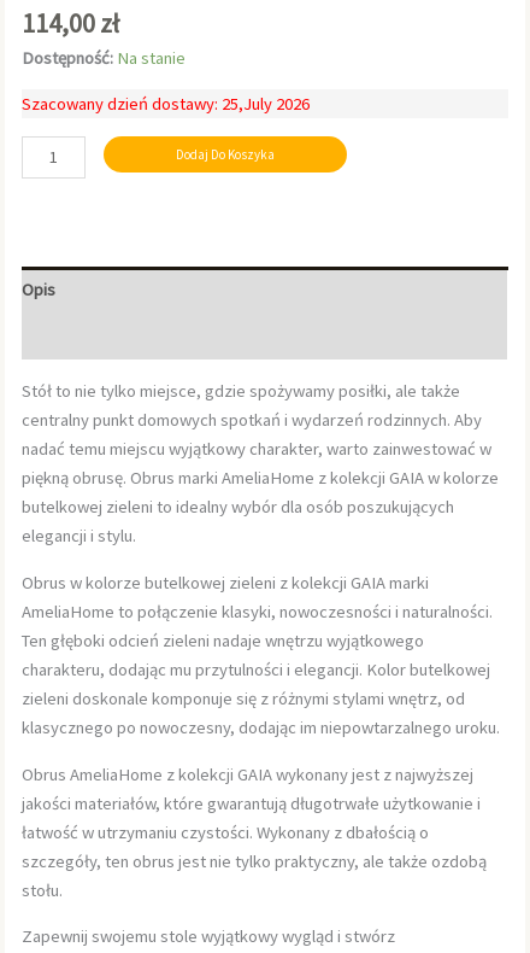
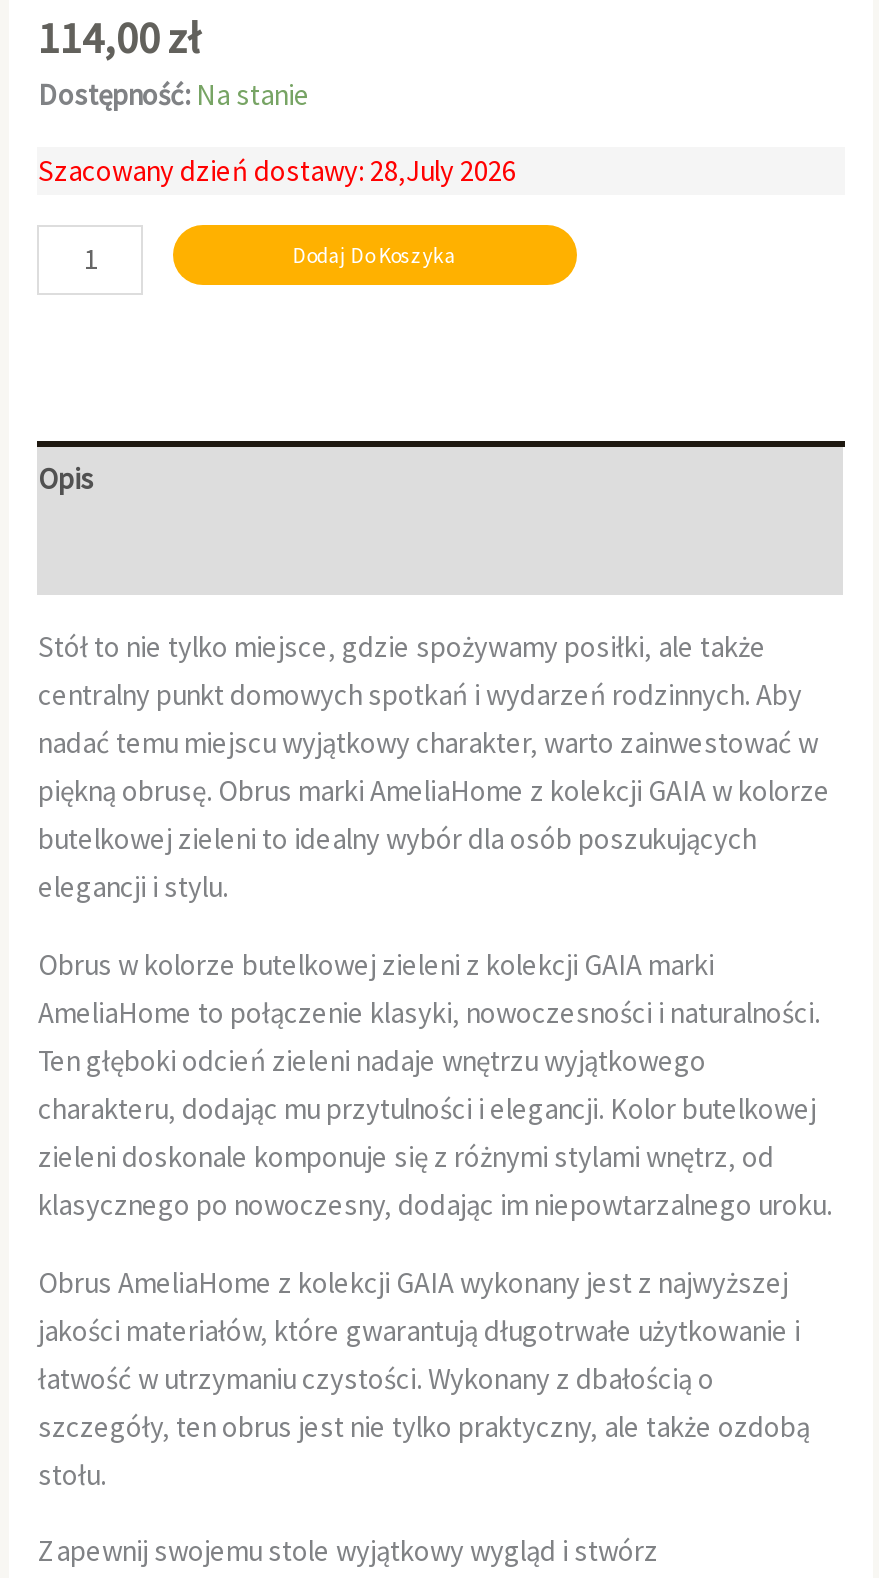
[22,93,310,115] Szacowany dzień dostawy: 25,July 2026 -> [38,154,516,190] Szacowany dzień dostawy: 28,July 2026

